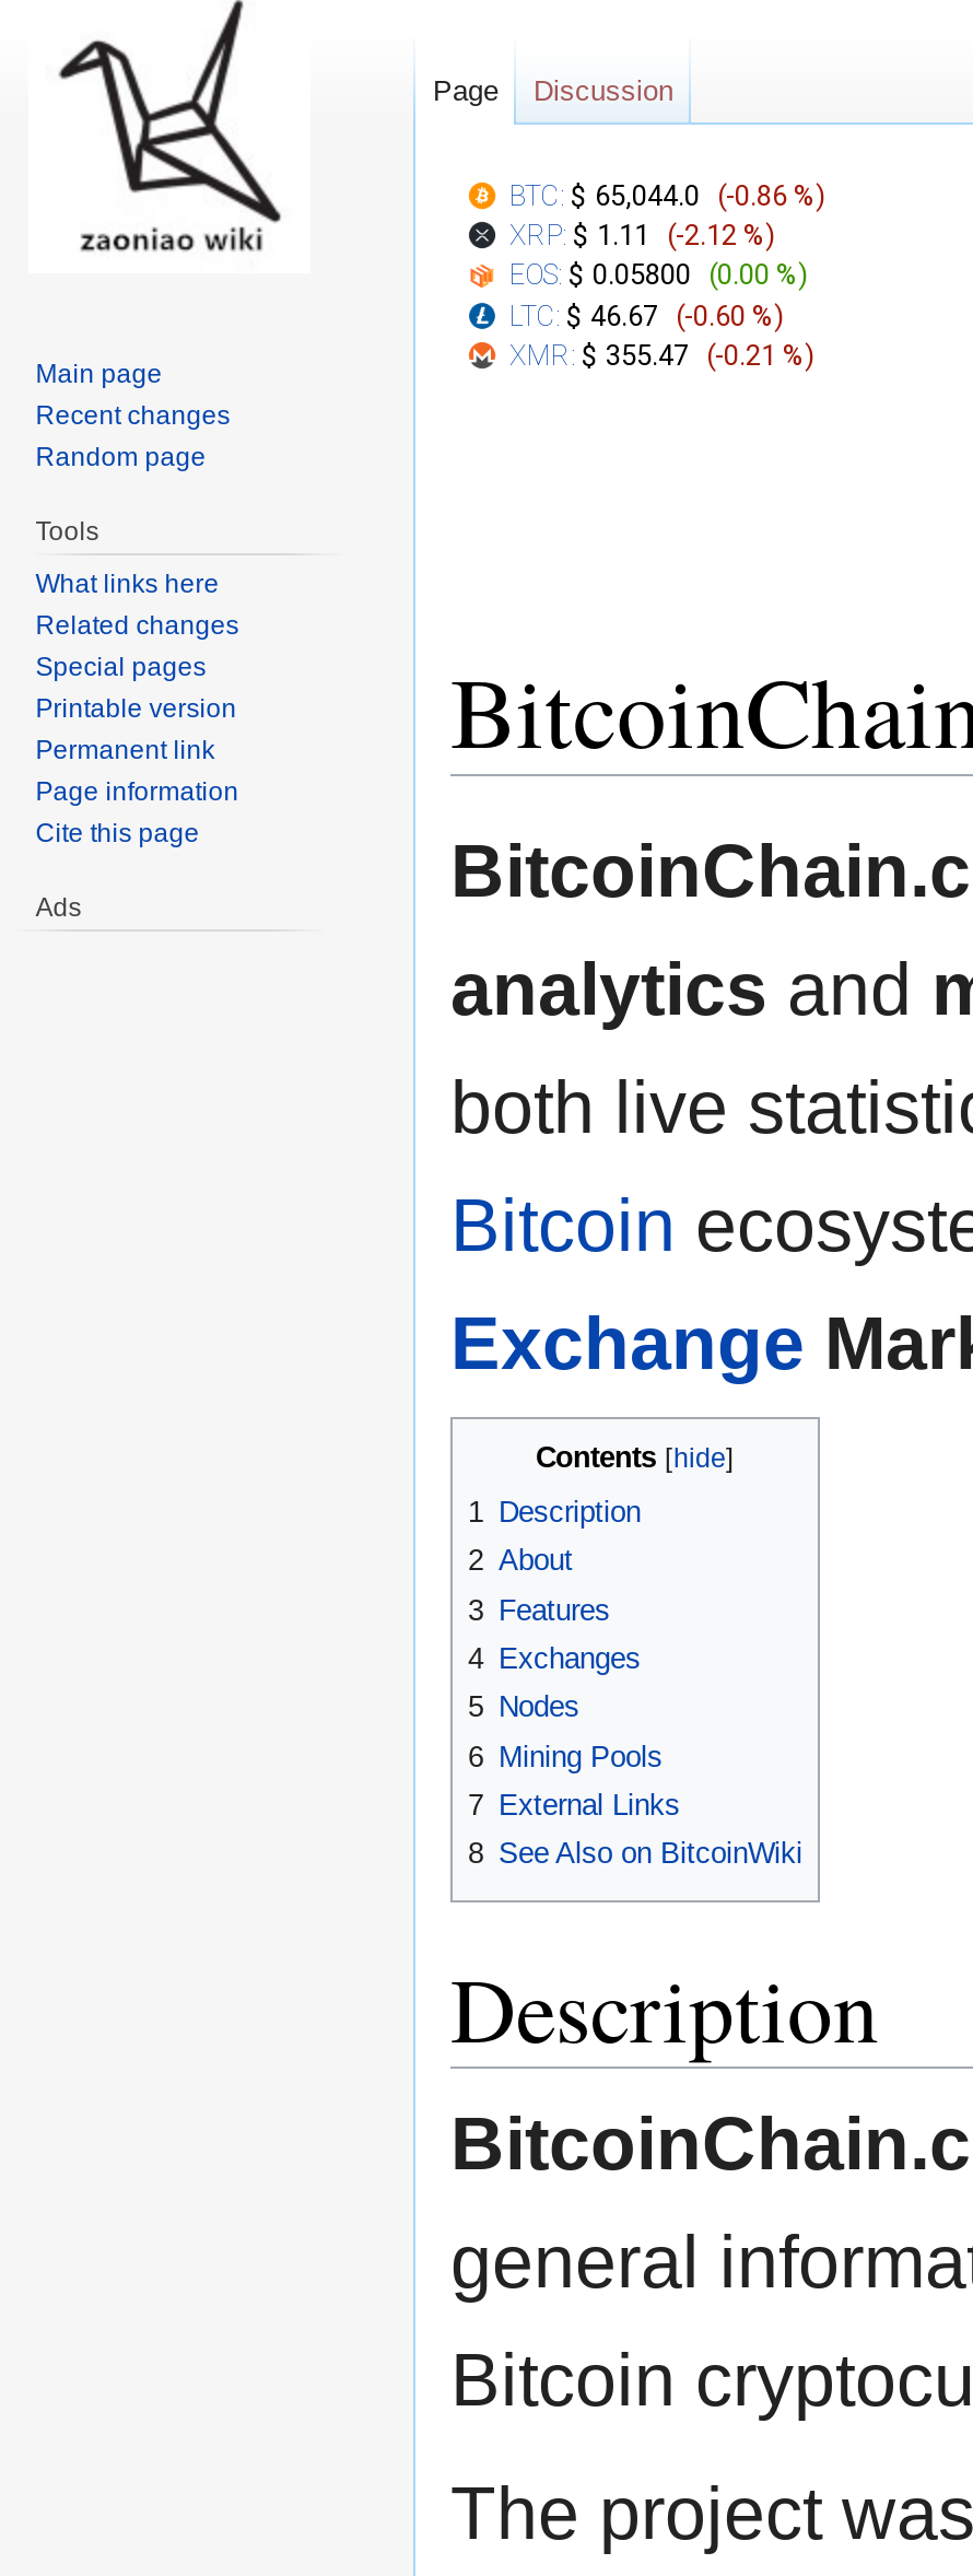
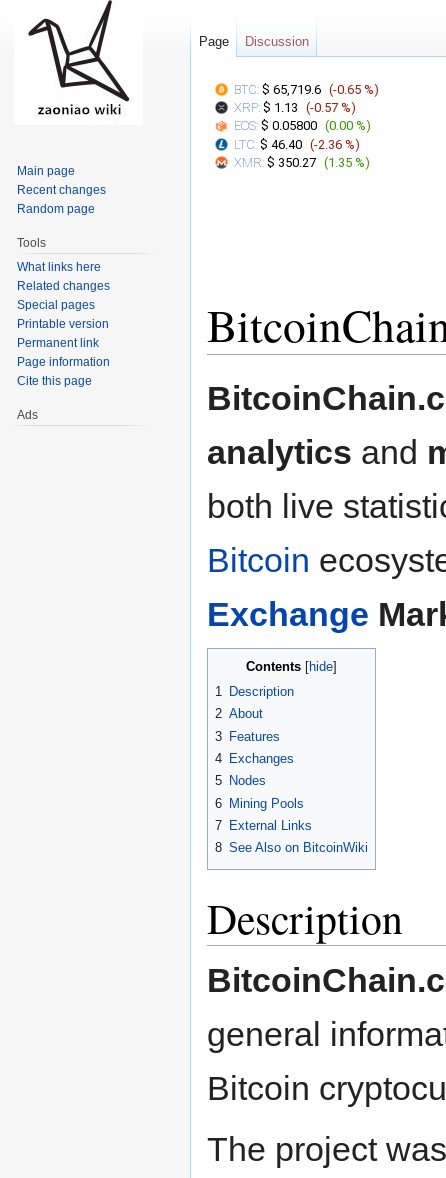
[509,180,827,212] BTC: $ 65,044.0 (-0.86 %) -> [234,82,379,97] BTC: $ 65,719.6 (-0.65 %)
[509,219,776,252] XRP: $ 1.11 (-2.12 %) -> [234,100,356,115] XRP: $ 1.13 (-0.57 %)
[509,298,785,331] LTC: $ 46.67 (-0.60 %) -> [234,136,360,151] LTC: $ 46.40 (-2.36 %)
[509,338,816,371] XMR: $ 355.47 (-0.21 %) -> [234,155,370,170] XMR: $ 350.27 (1.35 %)

